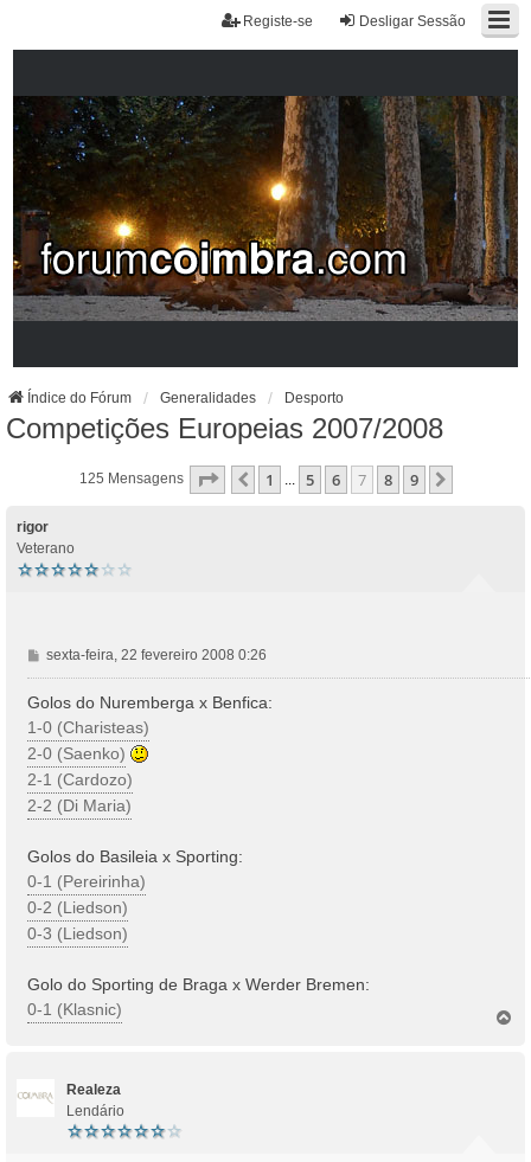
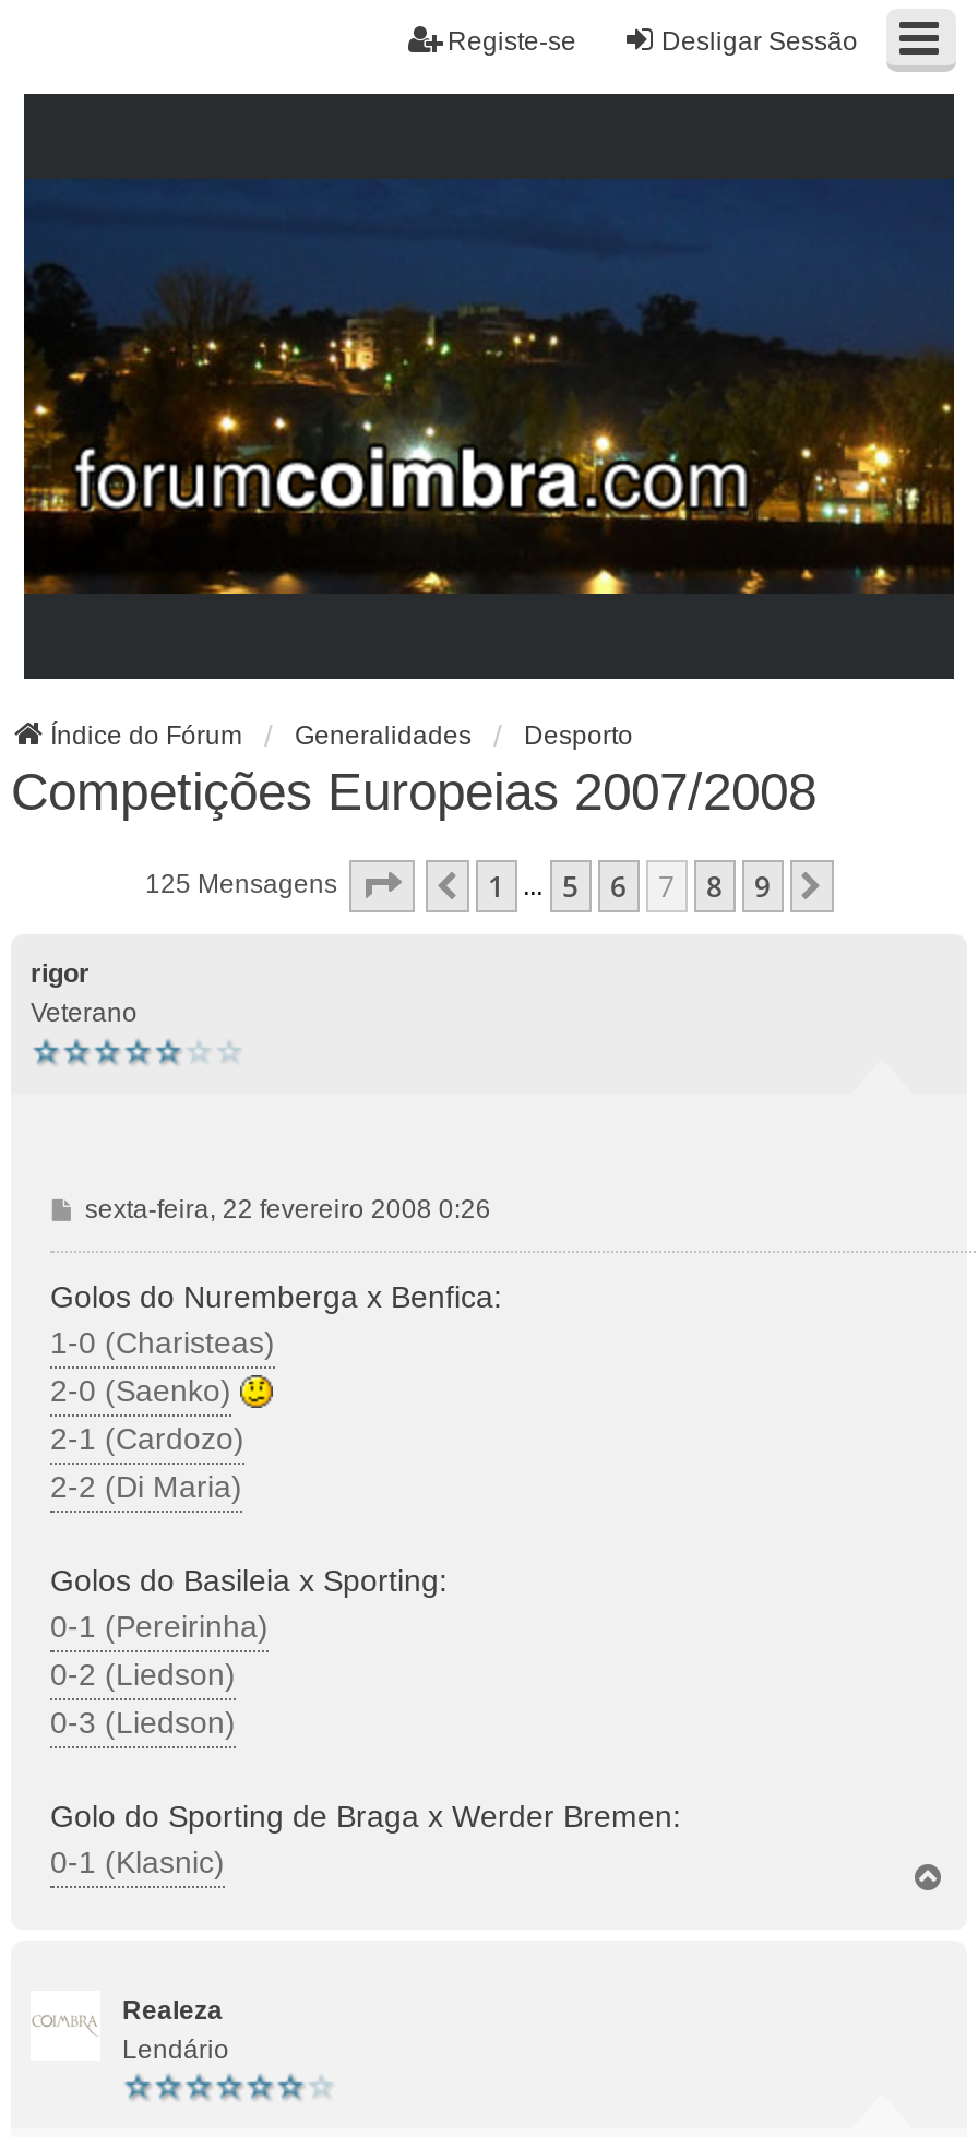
[13,95,518,321] [image] -> [22,179,954,596] [image]

